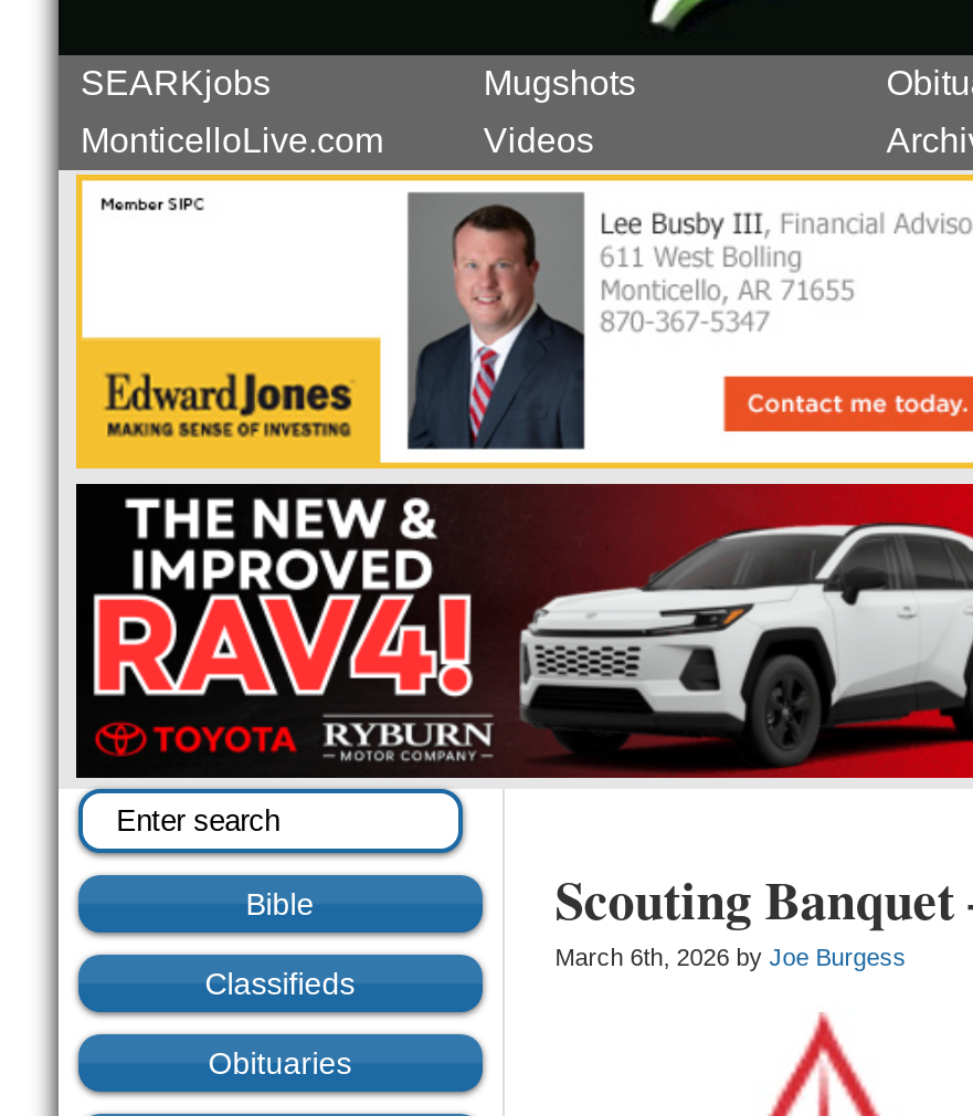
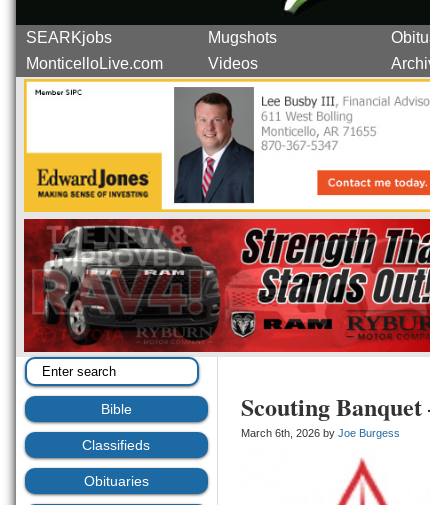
[74,482,966,780] [image] -> [23,218,427,353] [image]

